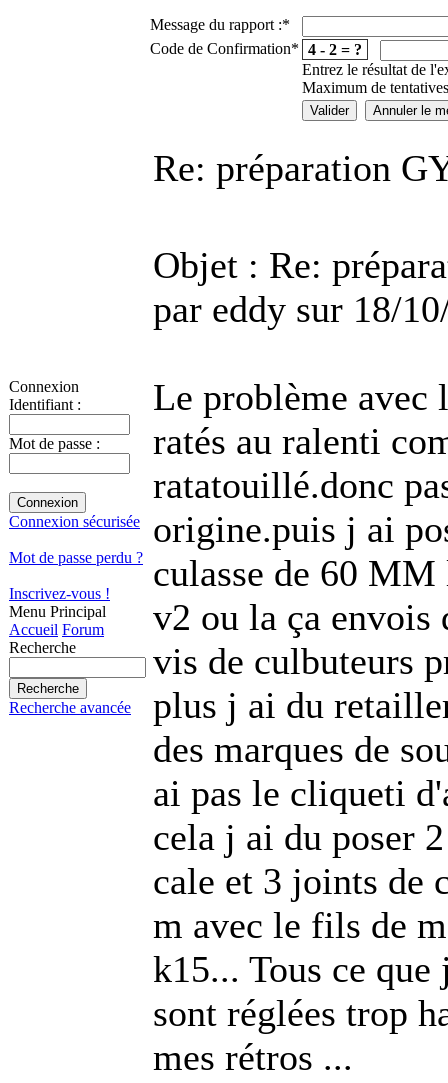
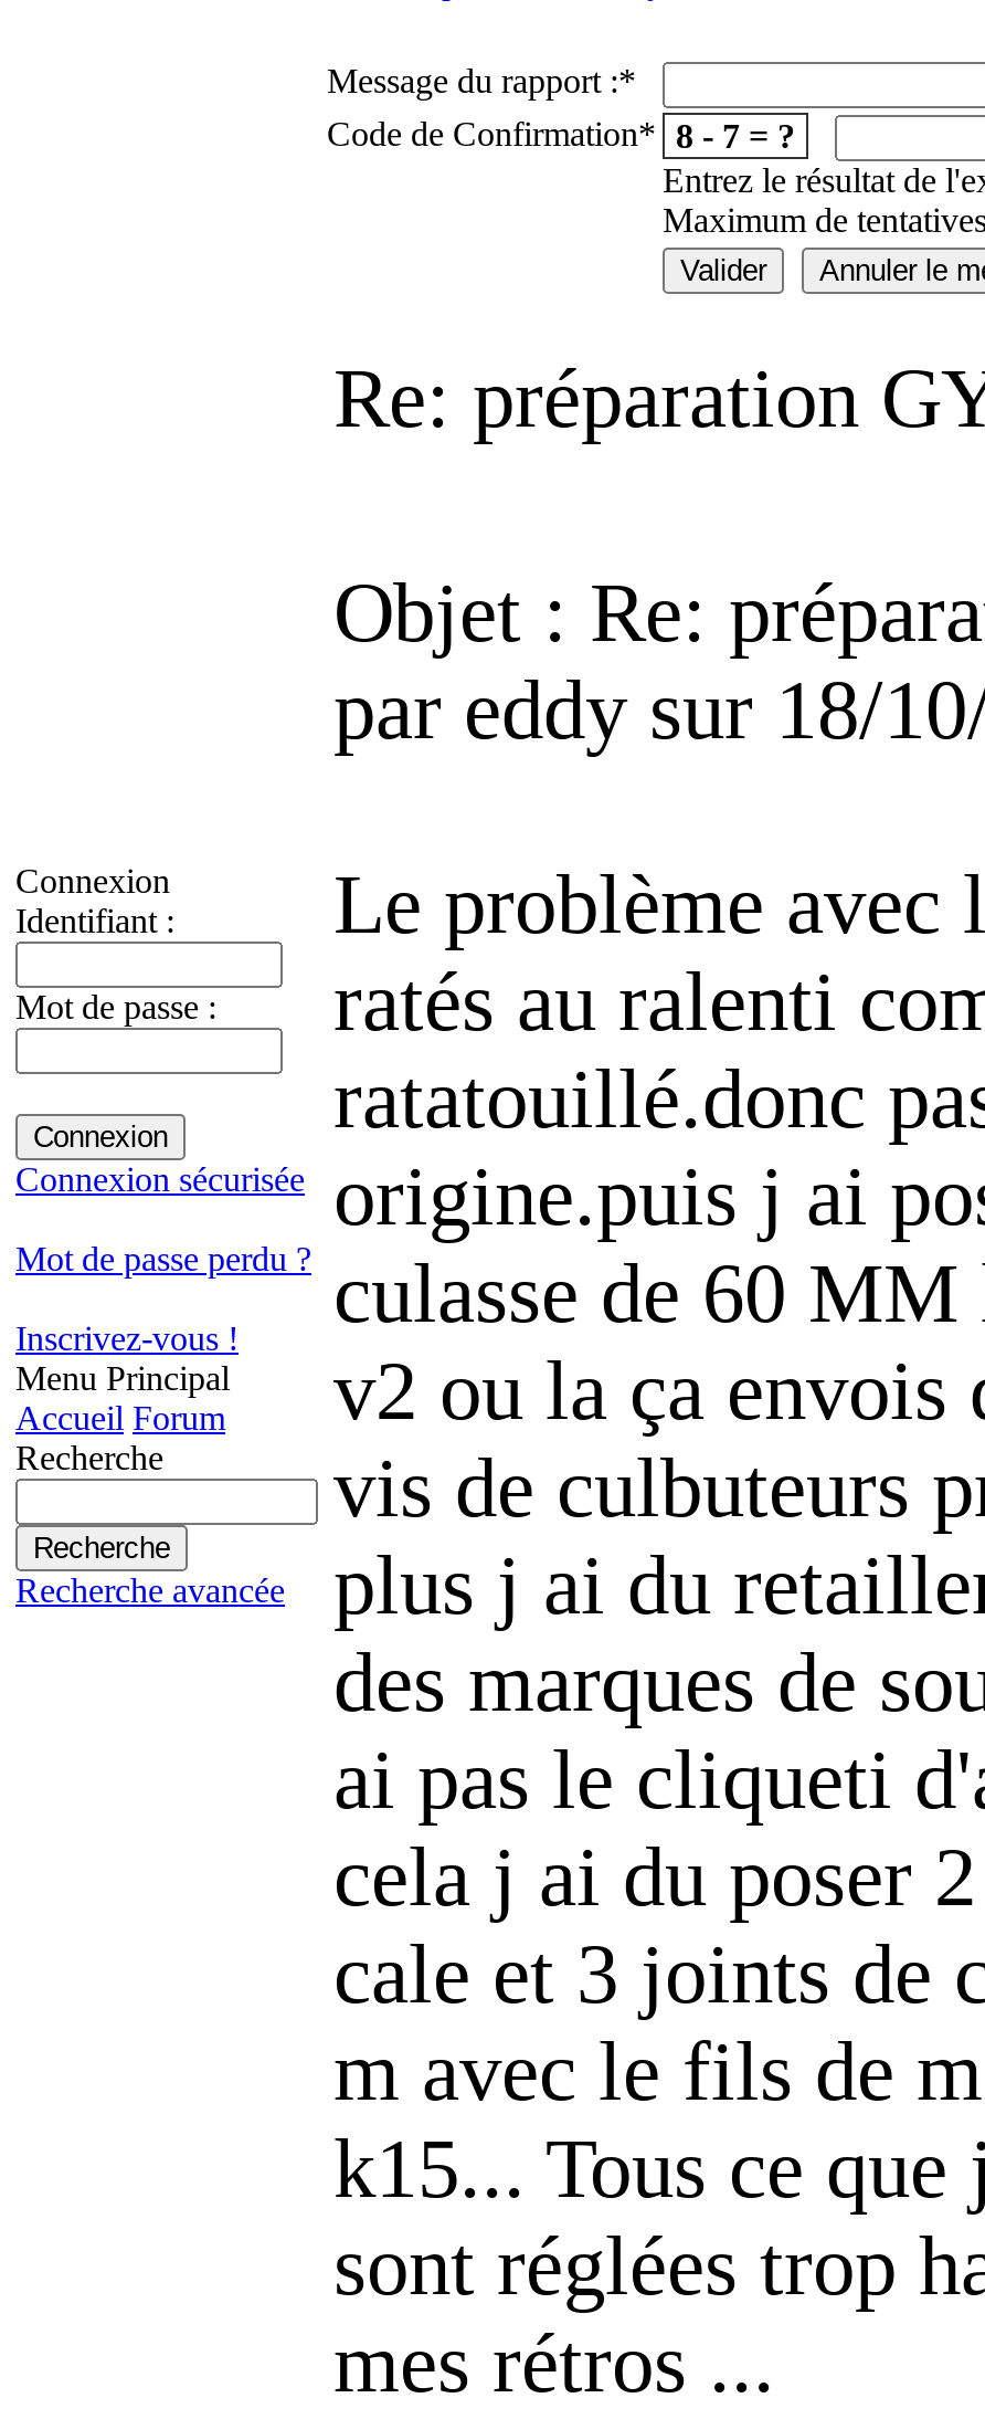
[150,40,362,58] Code de Confirmation* 4 - 2 = ? -> [327,115,795,155] Code de Confirmation* 8 - 7 = ?

